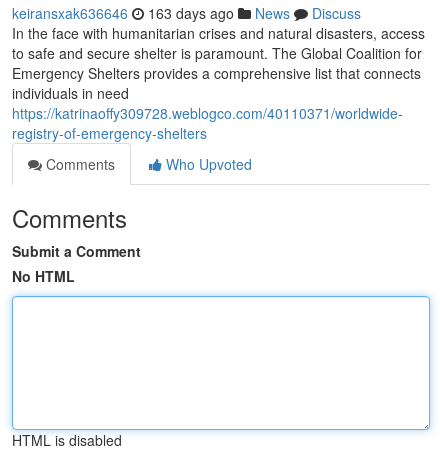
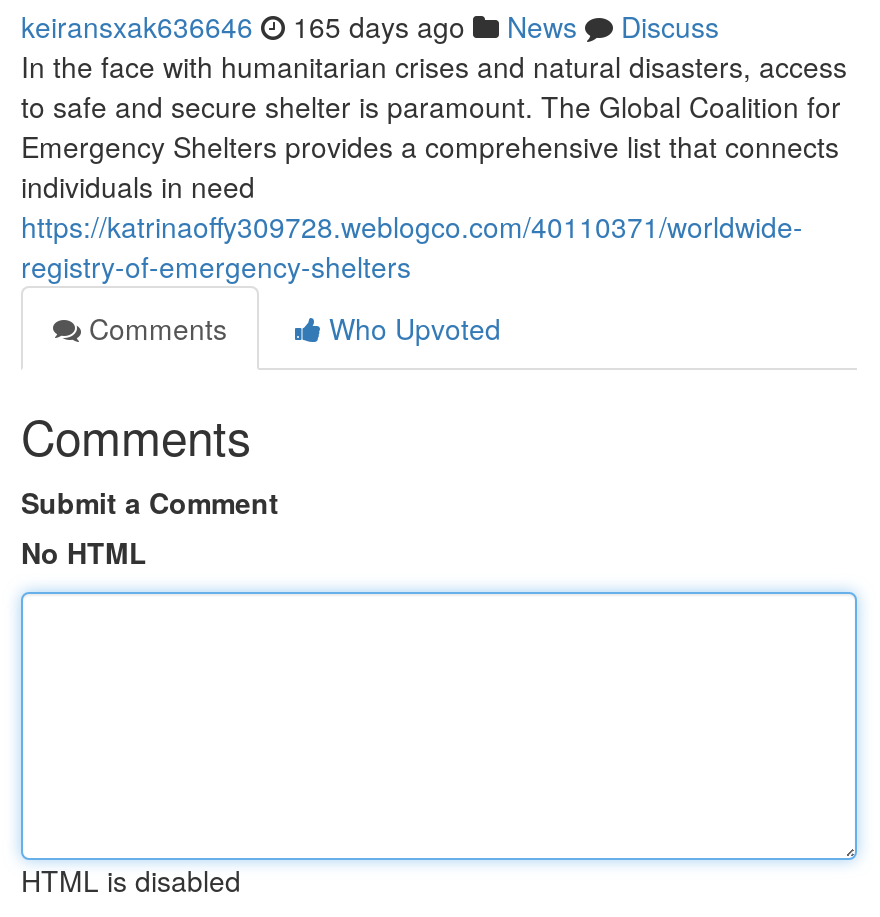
[12,3,361,23] keiransxak636646 163 days ago News Discuss -> [21,6,719,46] keiransxak636646 165 days ago News Discuss

